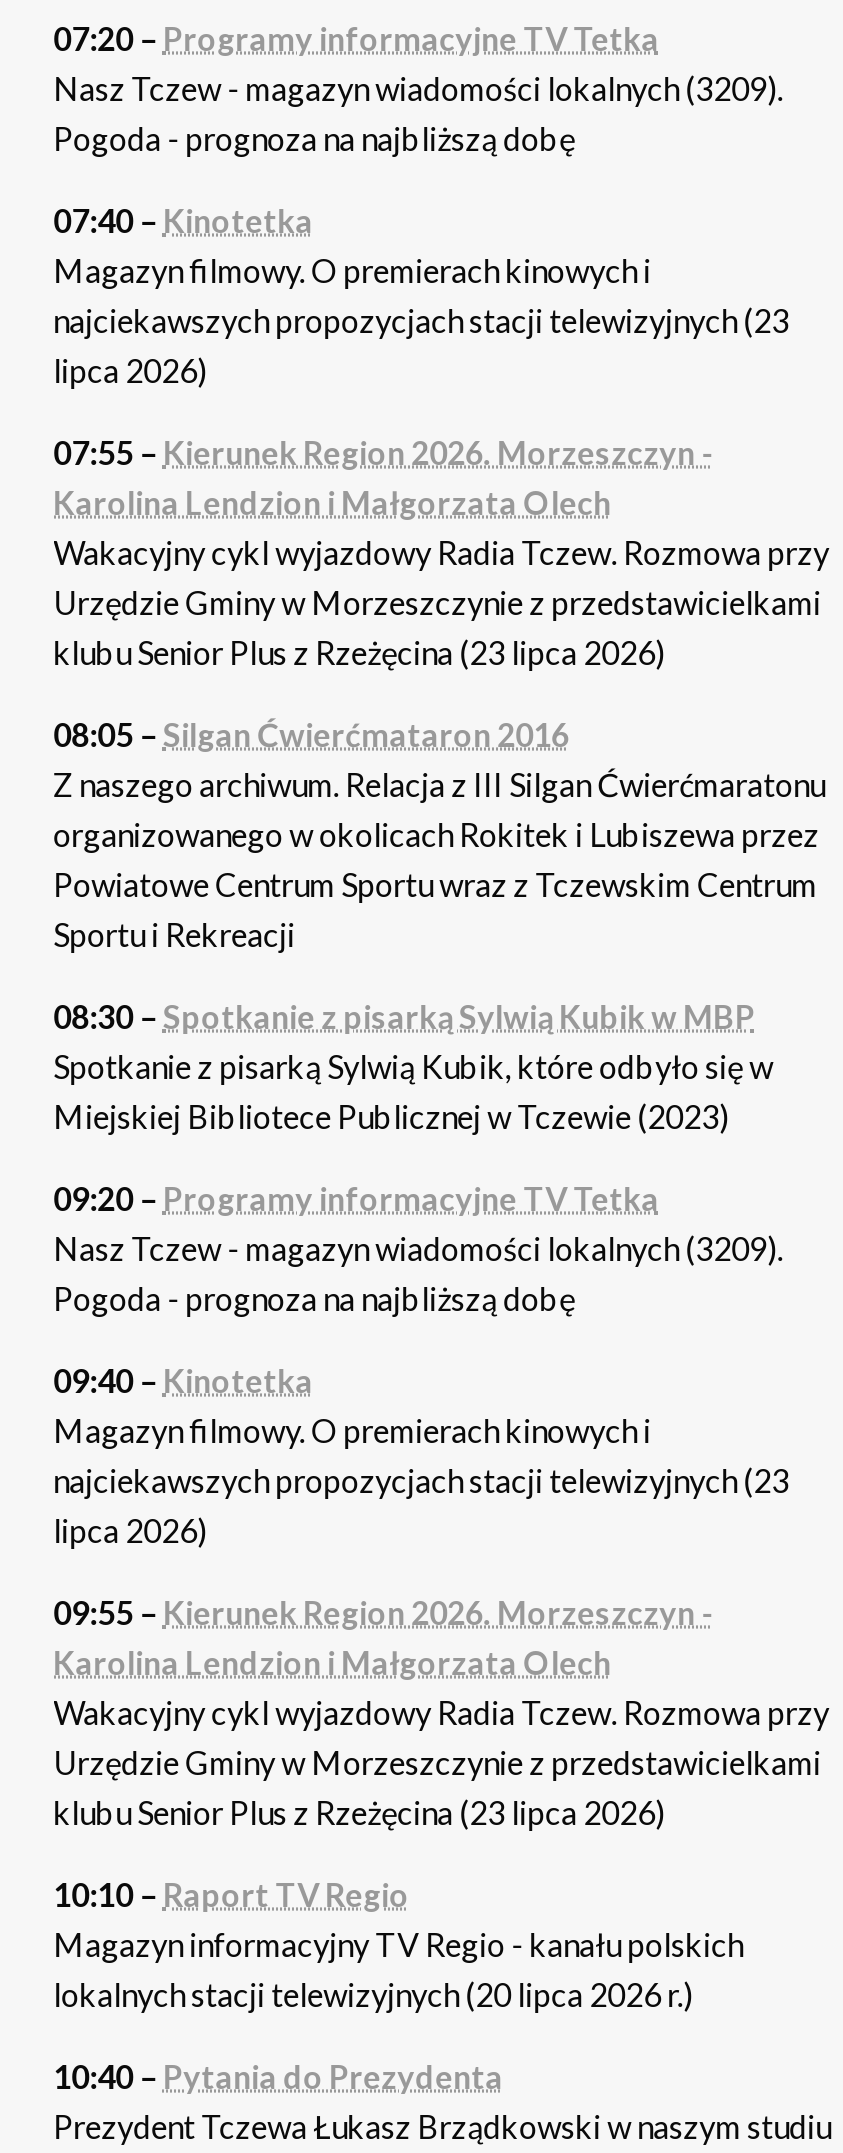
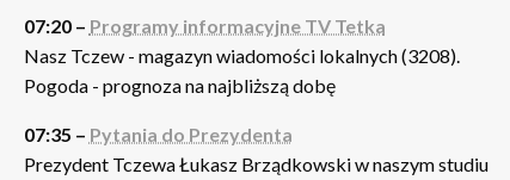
[53,69,783,107] Nasz Tczew - magazyn wiadomości lokalnych (3209). -> [24,44,459,67] Nasz Tczew - magazyn wiadomości lokalnych (3208).
[53,201,829,2095] 07:40 – Kinotetka | Magazyn filmowy. O premierach kinowych i | najciekawszych propozycjach stacji telewizyjnych (23 | lipca 2026) | 07:55 – Kierunek Region 2026. Morzeszczyn - | Karolina Lendzion i Małgorzata Olech | Wakacyjny cykl wyjazdowy Radia Tczew. Rozmowa przy | Urzędzie Gminy w Morzeszczynie z przedstawicielkami | klubu Senior Plus z Rzeżęcina (23 lipca 2026) | 08:05 – Silgan Ćwierćmataron 2016 | Z naszego archiwum. Relacja z III Silgan Ćwierćmaratonu | organizowanego w okolicach Rokitek i Lubiszewa przez | Powiatowe Centrum Sportu wraz z Tczewskim Centrum | Sportu i Rekreacji | 08:30 – Spotkanie z pisarką Sylwią Kubik w MBP | Spotkanie z pisarką Sylwią Kubik, które odbyło się w | Miejskiej Bibliotece Publicznej w Tczewie (2023) | 09:20 – Programy informacyjne TV Tetka | Nasz Tczew - magazyn wiadomości lokalnych (3209). | Pogoda - prognoza na najbliższą dobę | 09:40 – Kinotetka | Magazyn filmowy. O premierach kinowych i | najciekawszych propozycjach stacji telewizyjnych (23 | lipca 2026) | 09:55 – Kierunek Region 2026. Morzeszczyn - | Karolina Lendzion i Małgorzata Olech | Wakacyjny cykl wyjazdowy Radia Tczew. Rozmowa przy | Urzędzie Gminy w Morzeszczynie z przedstawicielkami | klubu Senior Plus z Rzeżęcina (23 lipca 2026) | 10:10 – Raport TV Regio | Magazyn informacyjny TV Regio - kanału polskich | lokalnych stacji telewizyjnych (20 lipca 2026 r.) | 10:40 – Pytania do Prezydenta -> [24,123,292,145] 07:35 – Pytania do Prezydenta

